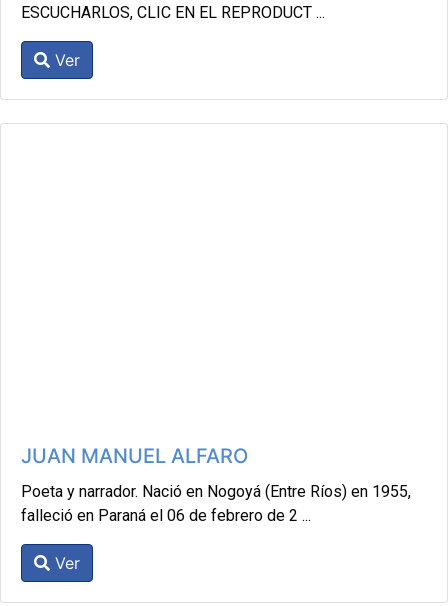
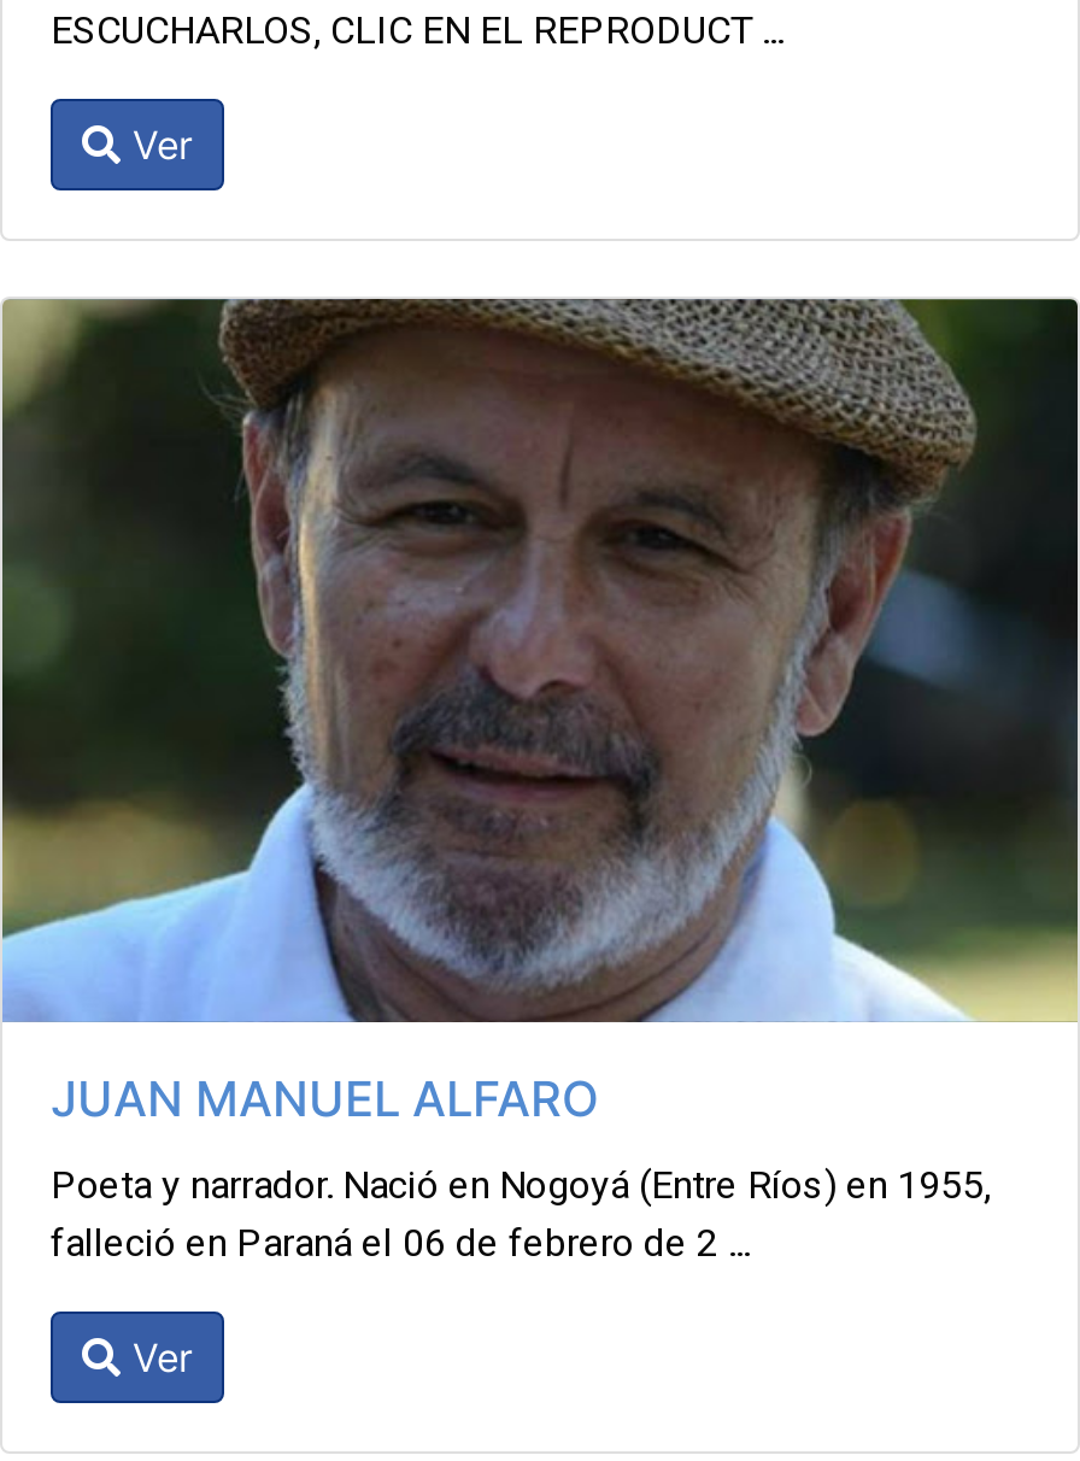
none -> [7,297,1073,1025] [image]

